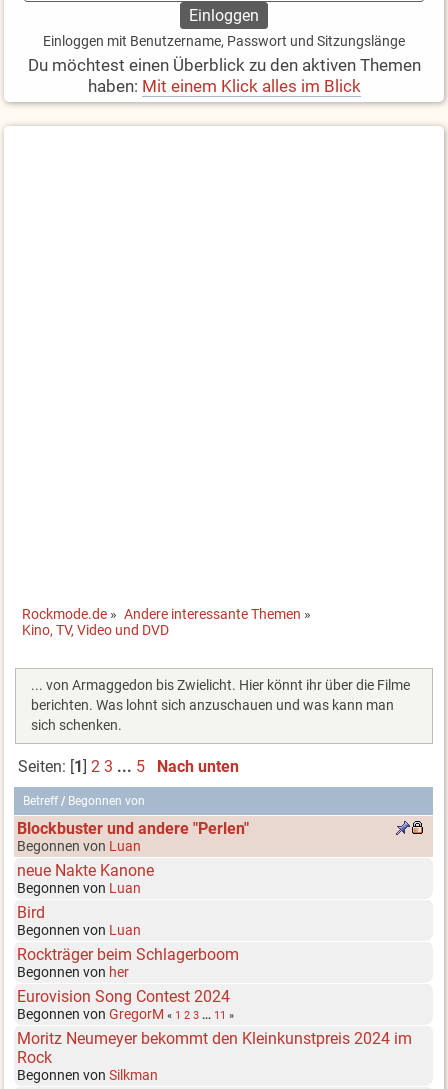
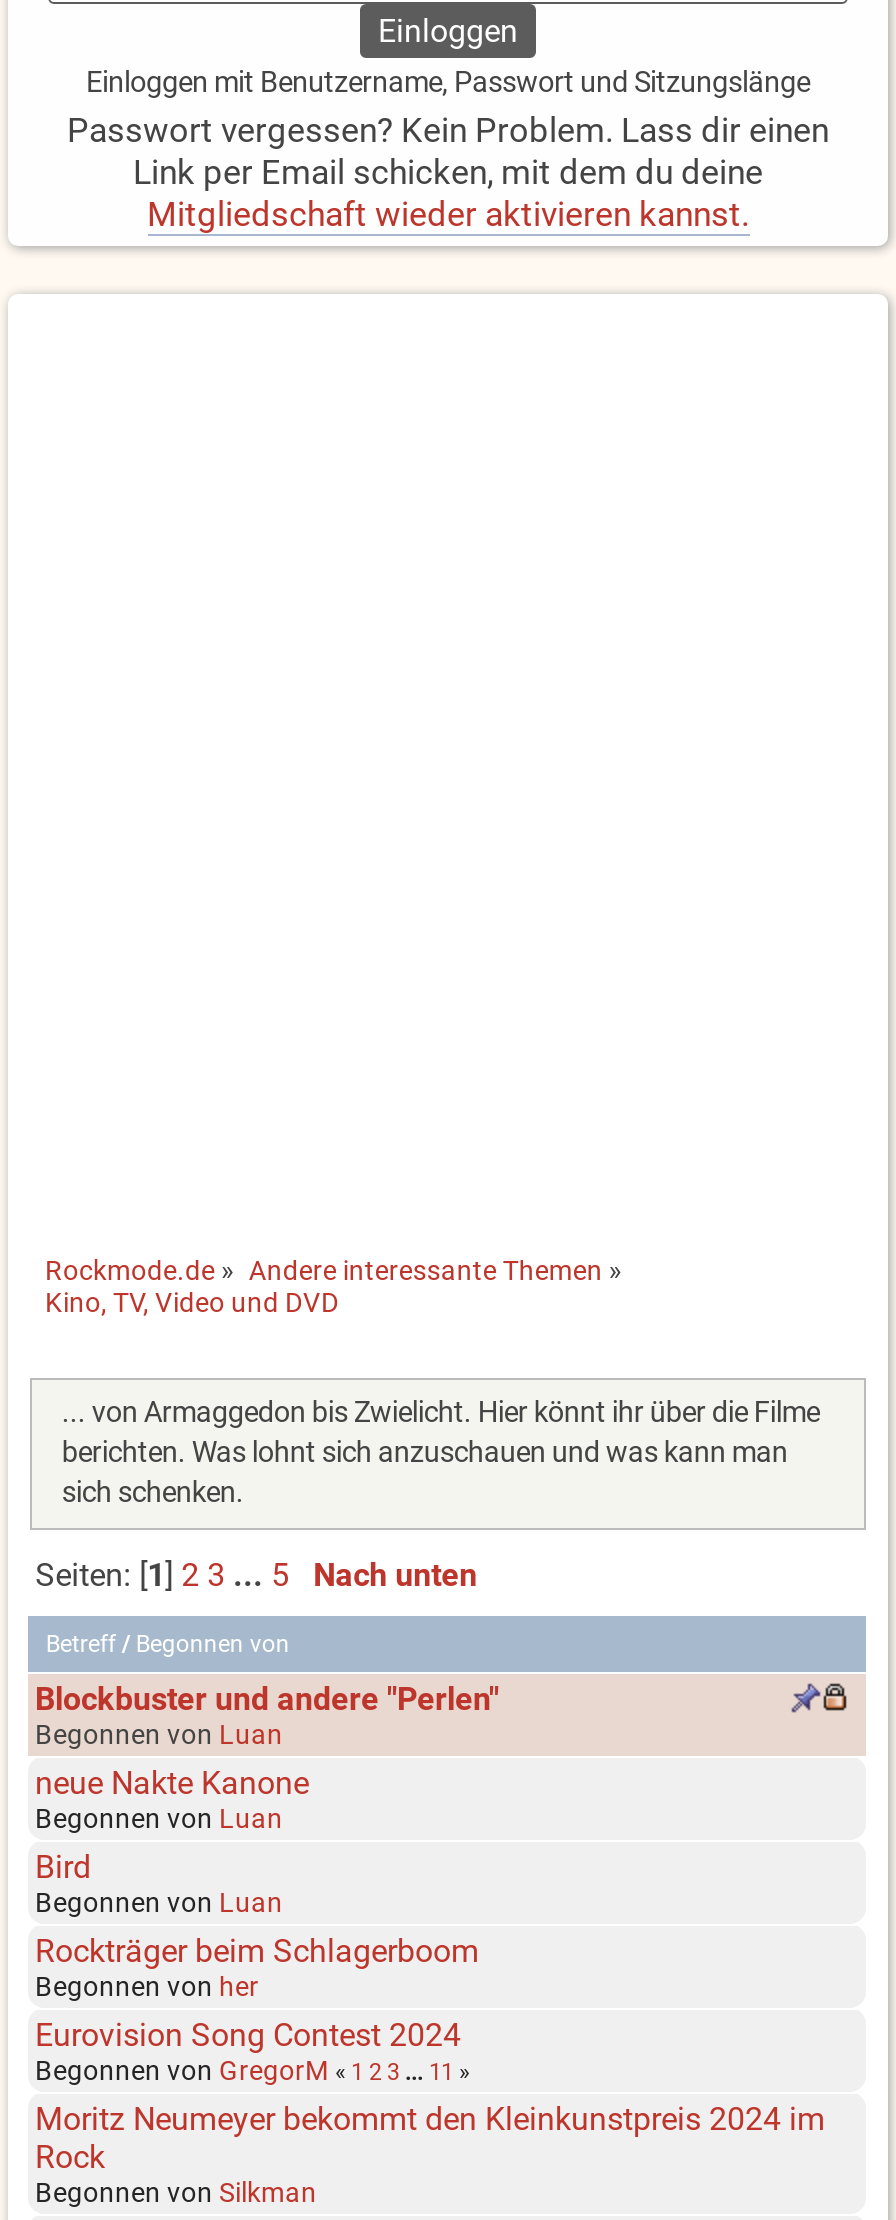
[27,55,420,96] Du möchtest einen Überblick zu den aktiven Themen | haben: Mit einem Klick alles im Blick -> [67,110,829,234] Passwort vergessen? Kein Problem. Lass dir einen | Link per Email schicken, mit dem du deine | Mitgliedschaft wieder aktivieren kannst.

